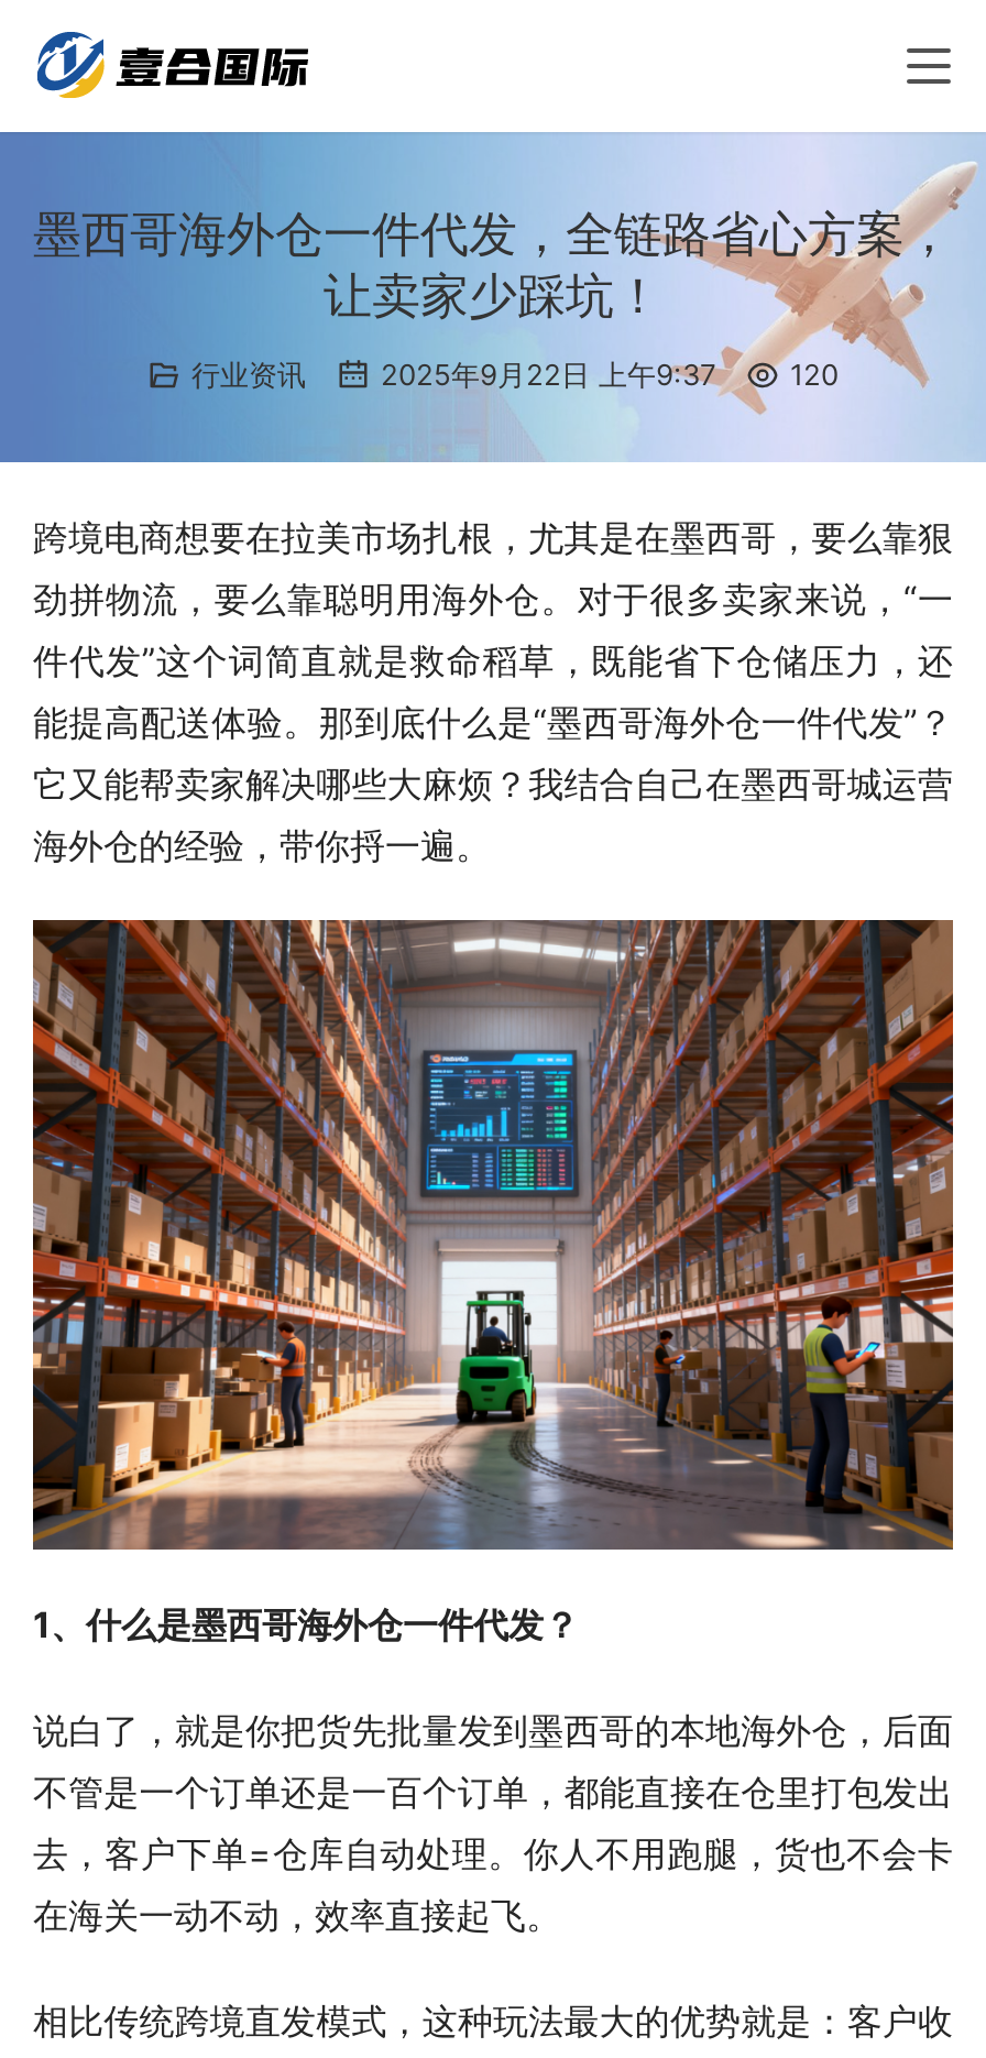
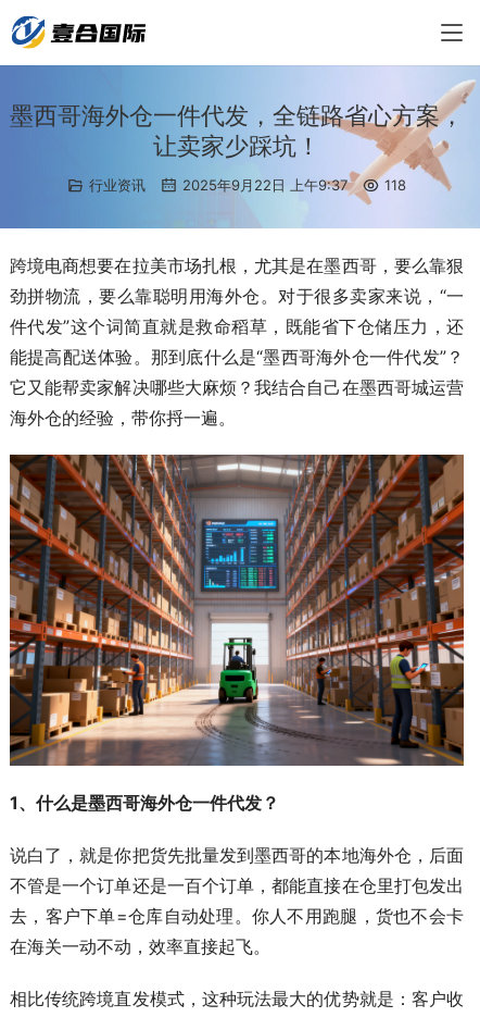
[191,357,839,392] 行业资讯 2025年9月22日 上午9:37 120 -> [89,176,406,194] 行业资讯 2025年9月22日 上午9:37 118

